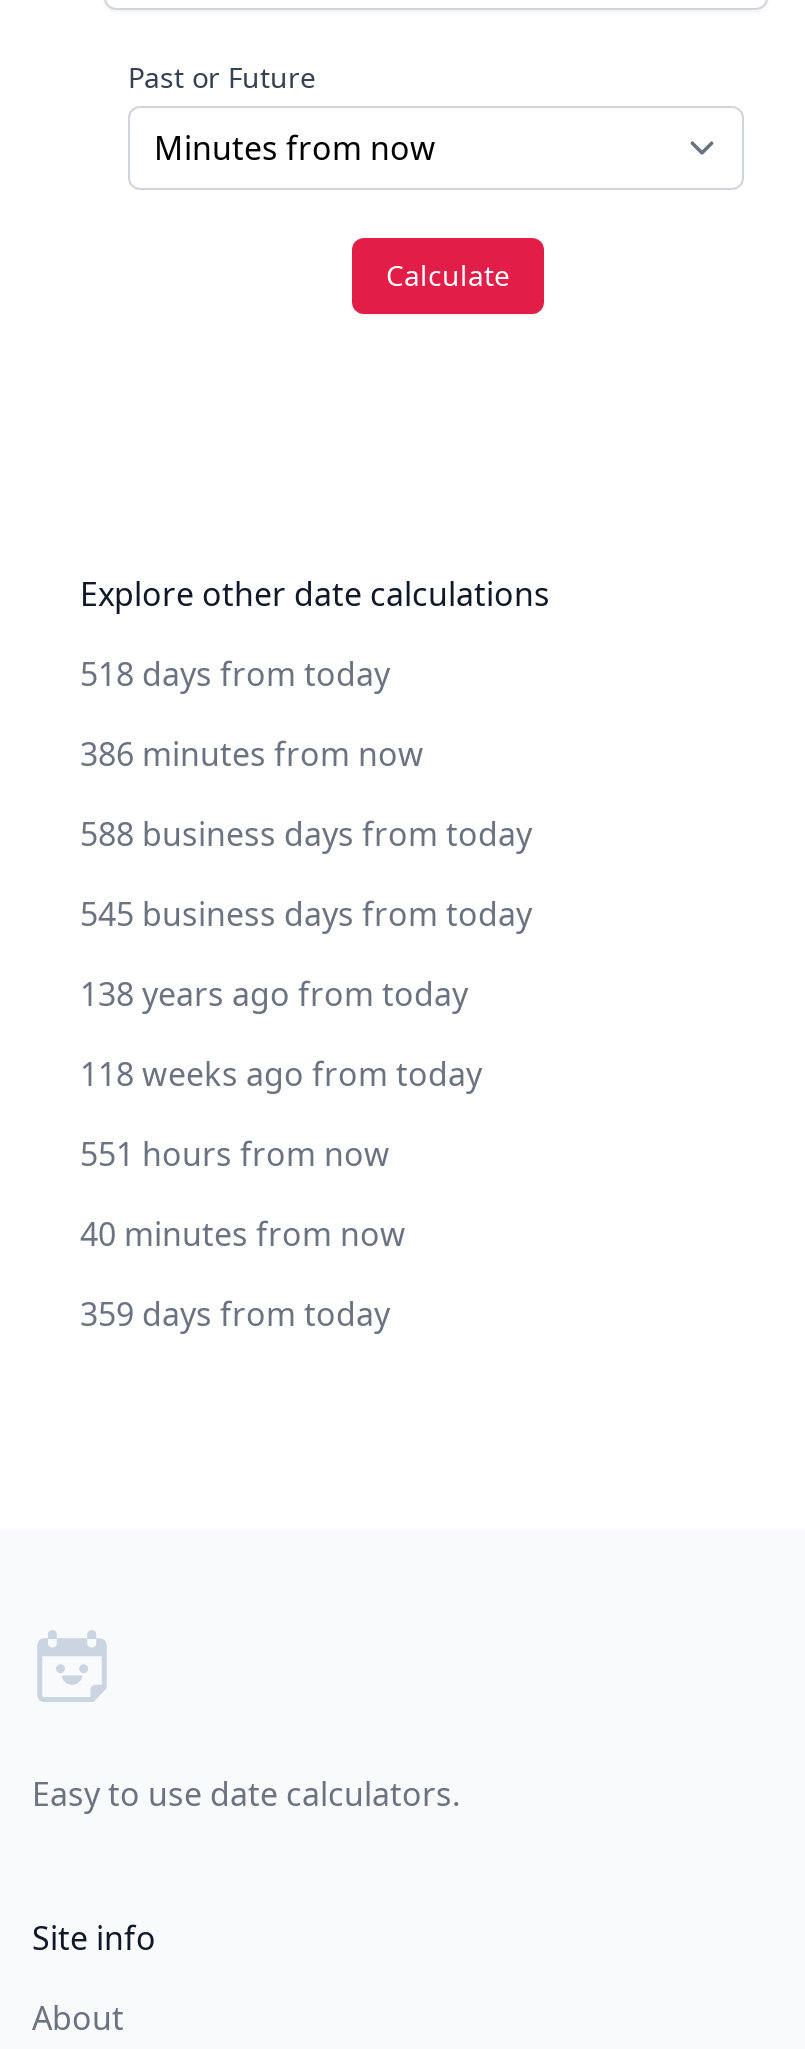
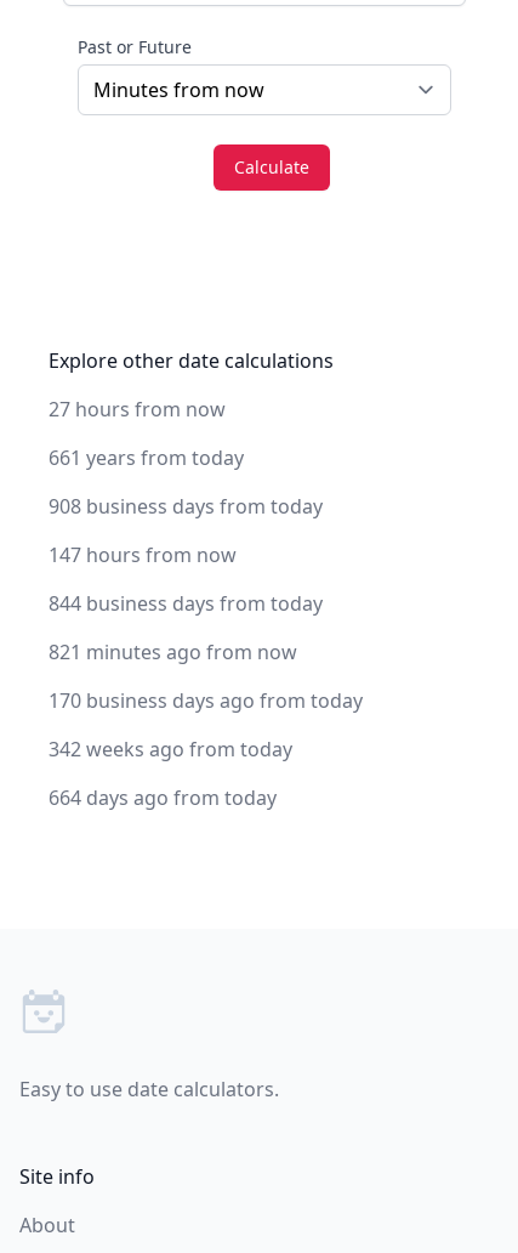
[80,652,390,696] 518 days from today -> [49,396,226,423] 27 hours from now
[80,732,424,776] 386 minutes from now -> [49,444,244,471] 661 years from today
[80,812,532,856] 588 business days from today -> [49,493,323,520] 908 business days from today
[80,892,532,936] 545 business days from today -> [49,542,237,568] 147 hours from now
[80,972,468,1016] 138 years ago from today -> [49,590,323,617] 844 business days from today
[80,1052,482,1096] 118 weeks ago from today -> [49,639,297,665] 821 minutes ago from now
[80,1132,390,1176] 551 hours from now -> [49,687,363,714] 170 business days ago from today
[80,1212,406,1256] 40 minutes from now -> [49,736,292,762] 342 weeks ago from today
[80,1292,390,1336] 359 days from today -> [49,784,277,811] 664 days ago from today

